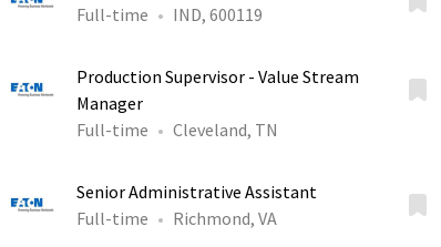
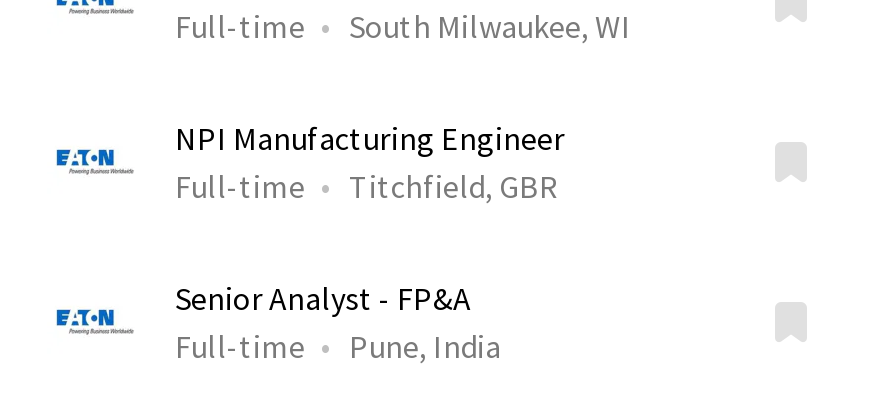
[173,4,263,26] IND, 600119 -> [349,7,631,47] South Milwaukee, WI
[76,66,359,115] Production Supervisor - Value Stream | Manager -> [175,119,565,159] NPI Manufacturing Engineer
[173,119,278,141] Cleveland, TN -> [349,167,559,207] Titchfield, GBR
[76,181,317,203] Senior Administrative Assistant -> [175,279,471,319] Senior Analyst - FP&A
[173,208,277,230] Richmond, VA -> [349,327,501,367] Pune, India

